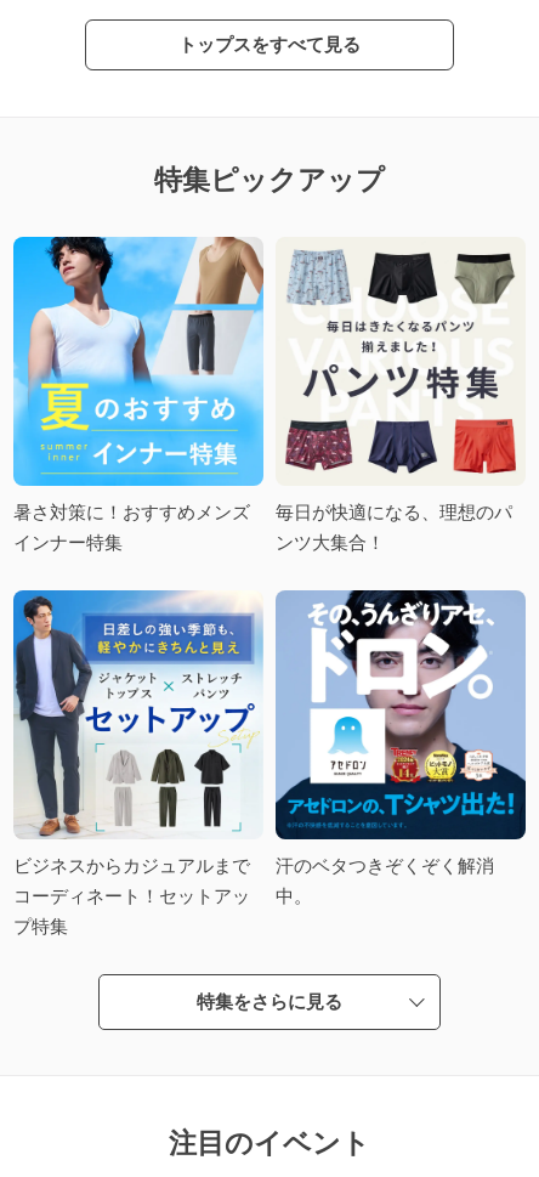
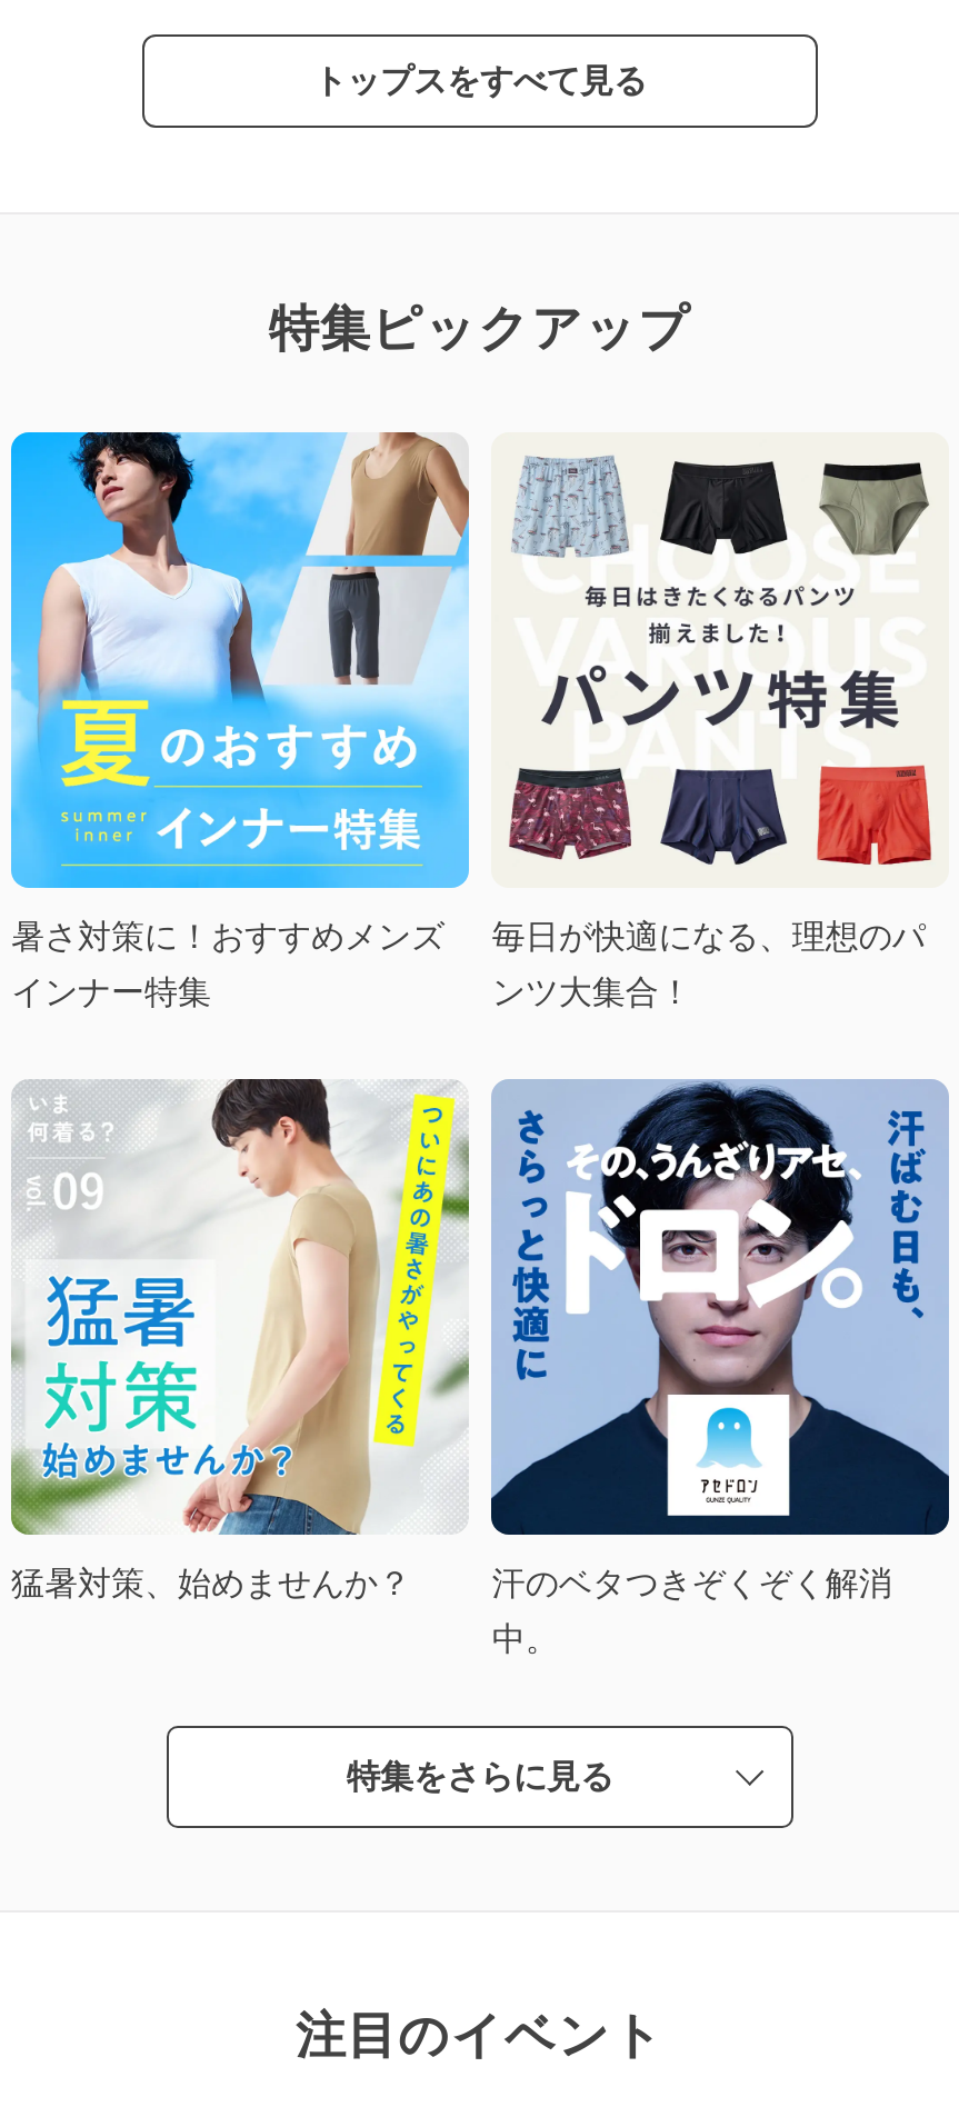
[12,589,263,937] [image] | ビジネスからカジュアルまで | コーディネート！セットアッ | プ特集 -> [11,1077,471,1602] [image] | 猛暑対策、始めませんか？
[274,589,527,830] [image] -> [491,1079,949,1519] [image]

